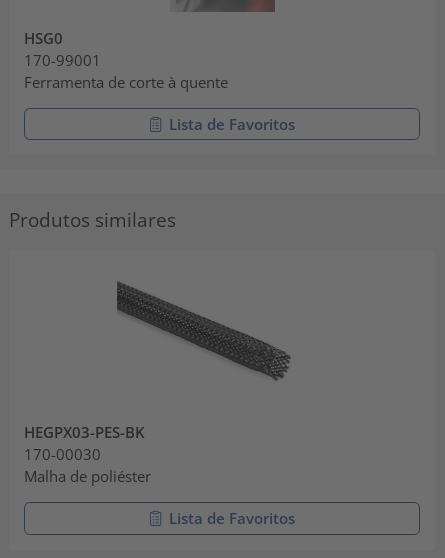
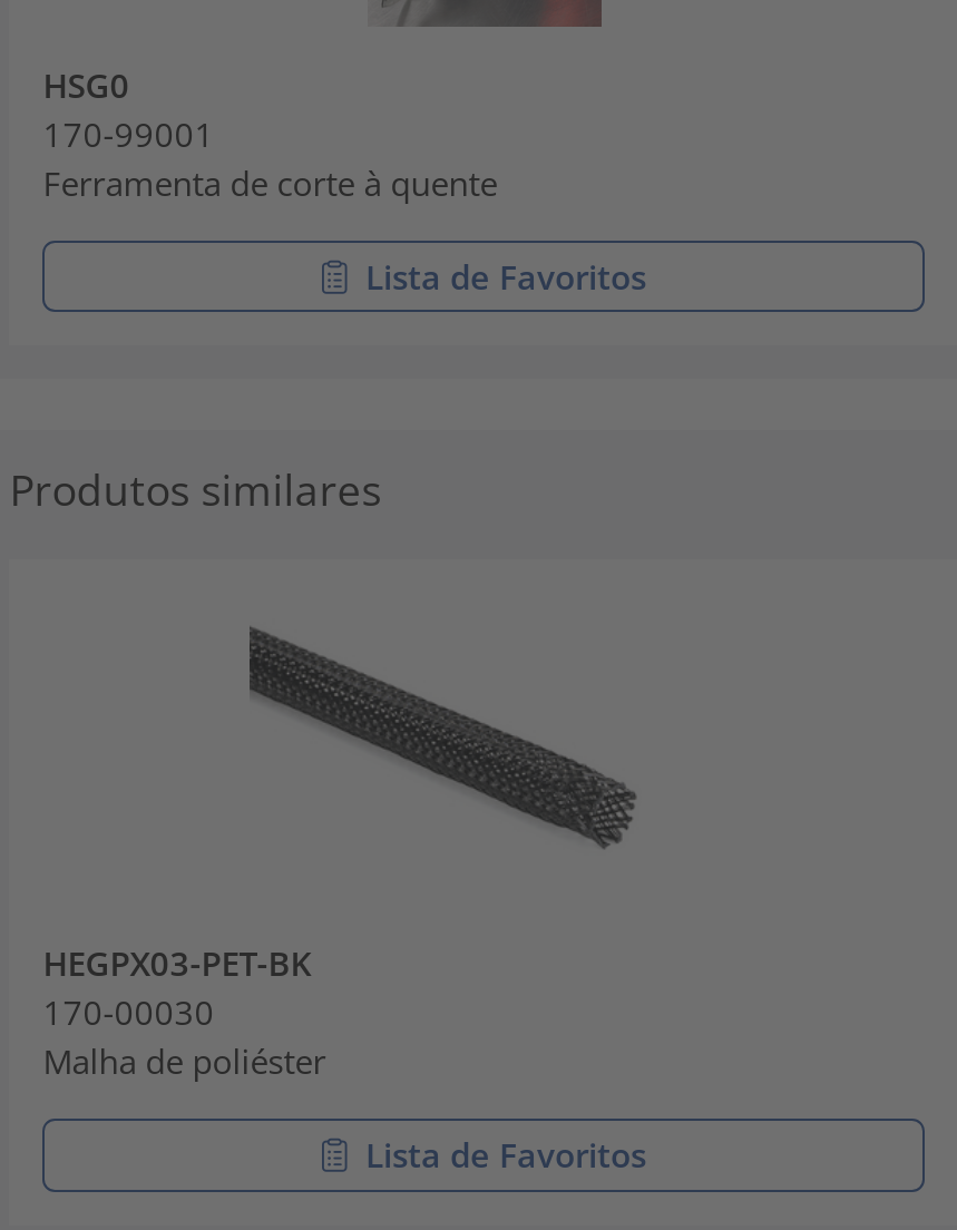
[24,422,145,442] HEGPX03-PES-BK -> [43,941,312,985] HEGPX03-PET-BK

